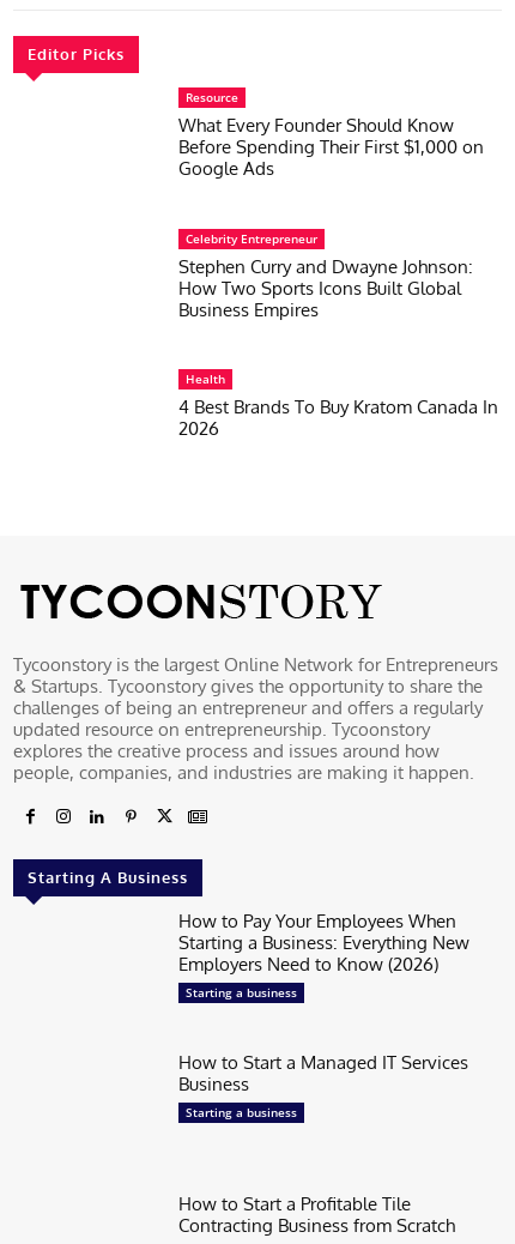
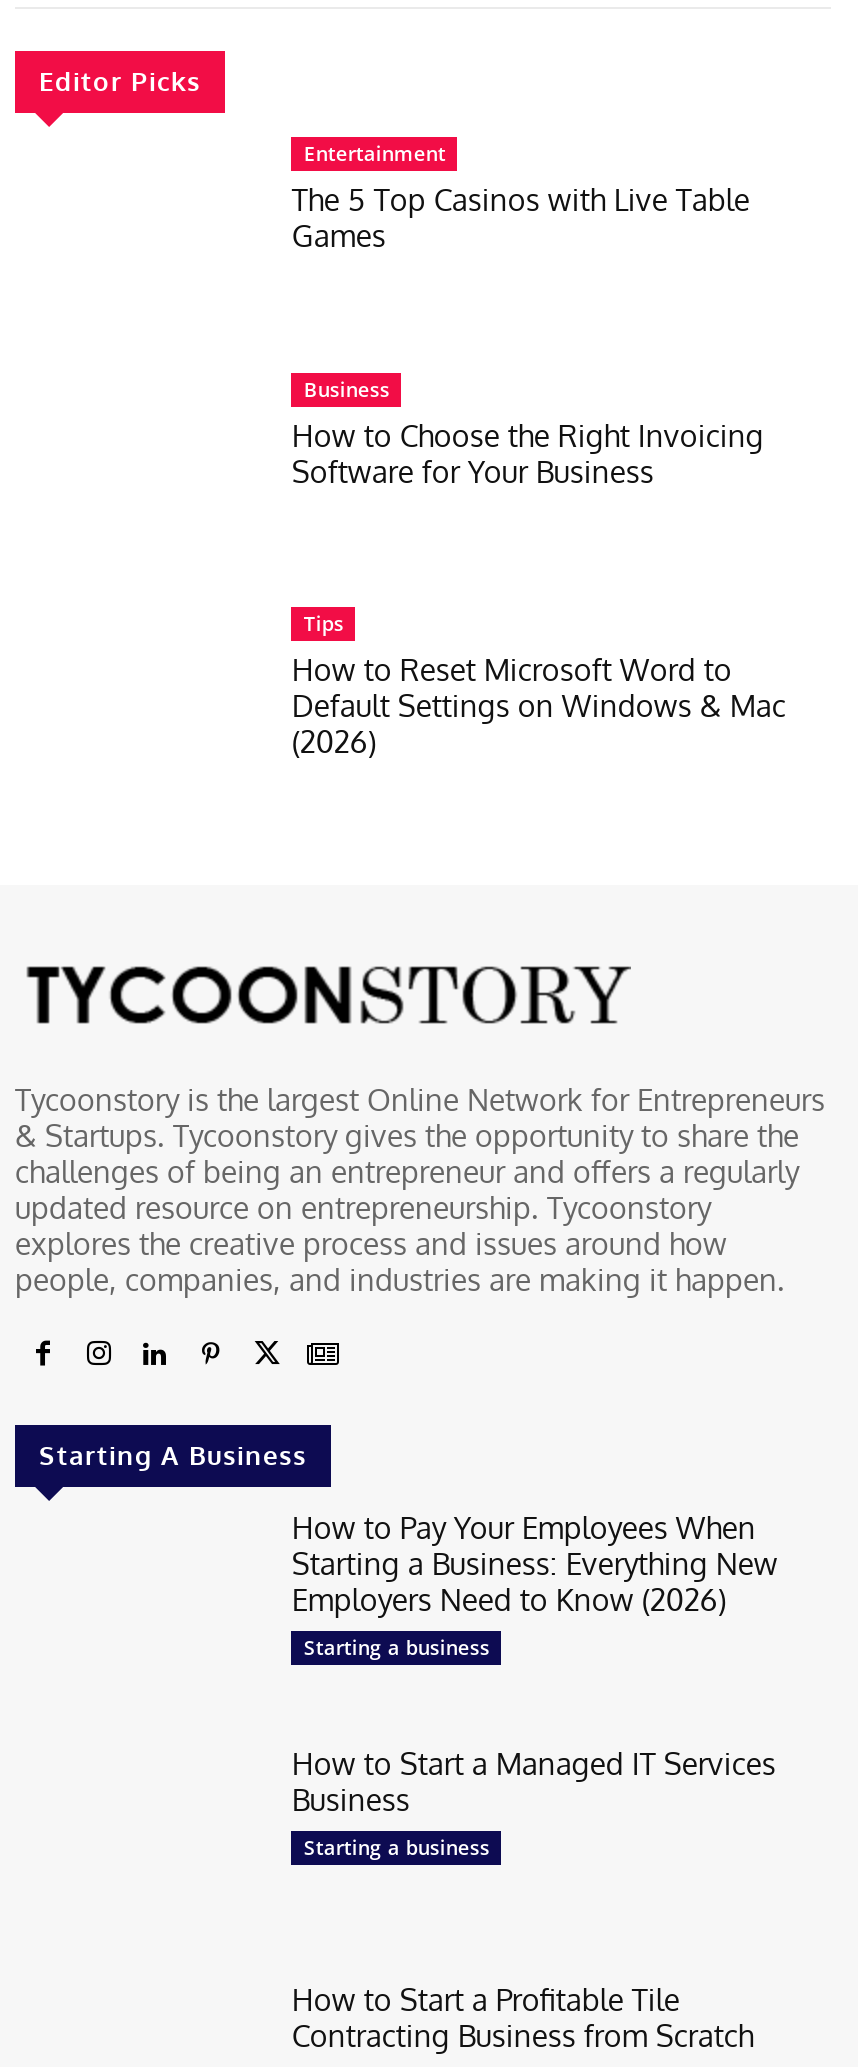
[179,88,484,179] Resource | What Every Founder Should Know | Before Spending Their First $1,000 on | Google Ads -> [292,138,750,254] Entertainment | The 5 Top Casinos with Live Table | Games
[179,230,474,321] Celebrity Entrepreneur | Stephen Curry and Dwayne Johnson: | How Two Sports Icons Built Global | Business Empires -> [292,374,764,490] Business | How to Choose the Right Invoicing | Software for Your Business
[179,371,499,440] Health | 4 Best Brands To Buy Kratom Canada In | 2026 -> [292,610,786,762] Tips | How to Reset Microsoft Word to | Default Settings on Windows & Mac | (2026)

